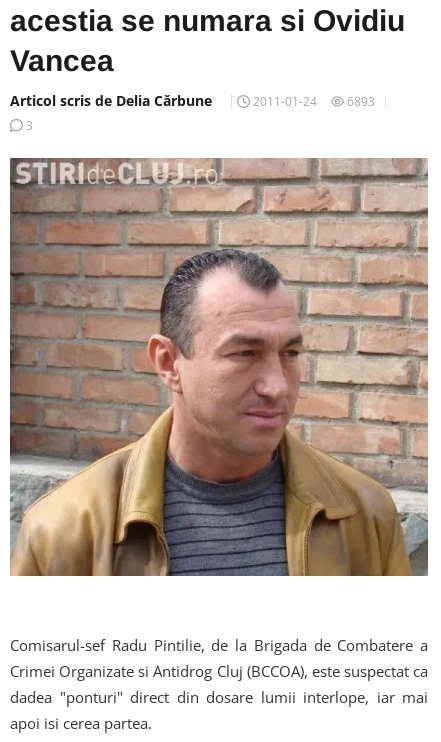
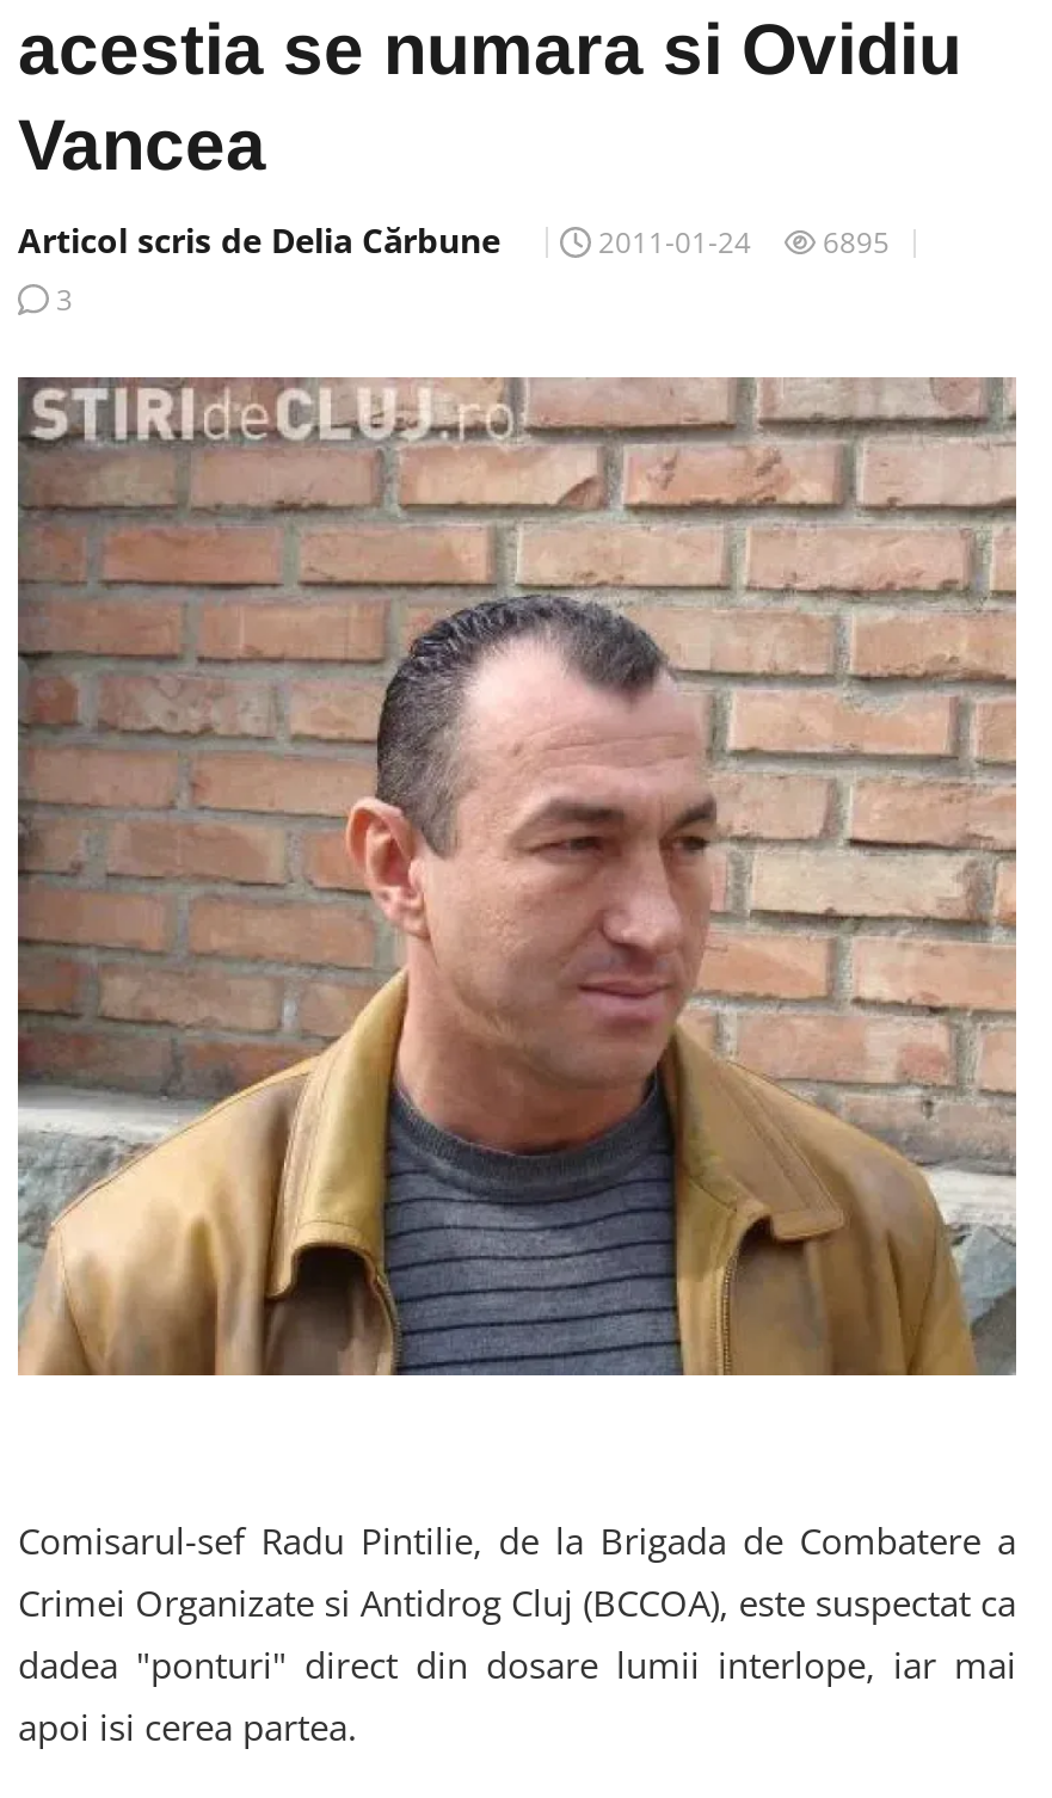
[253,93,375,110] 2011-01-24 6893 -> [598,222,890,263] 2011-01-24 6895

